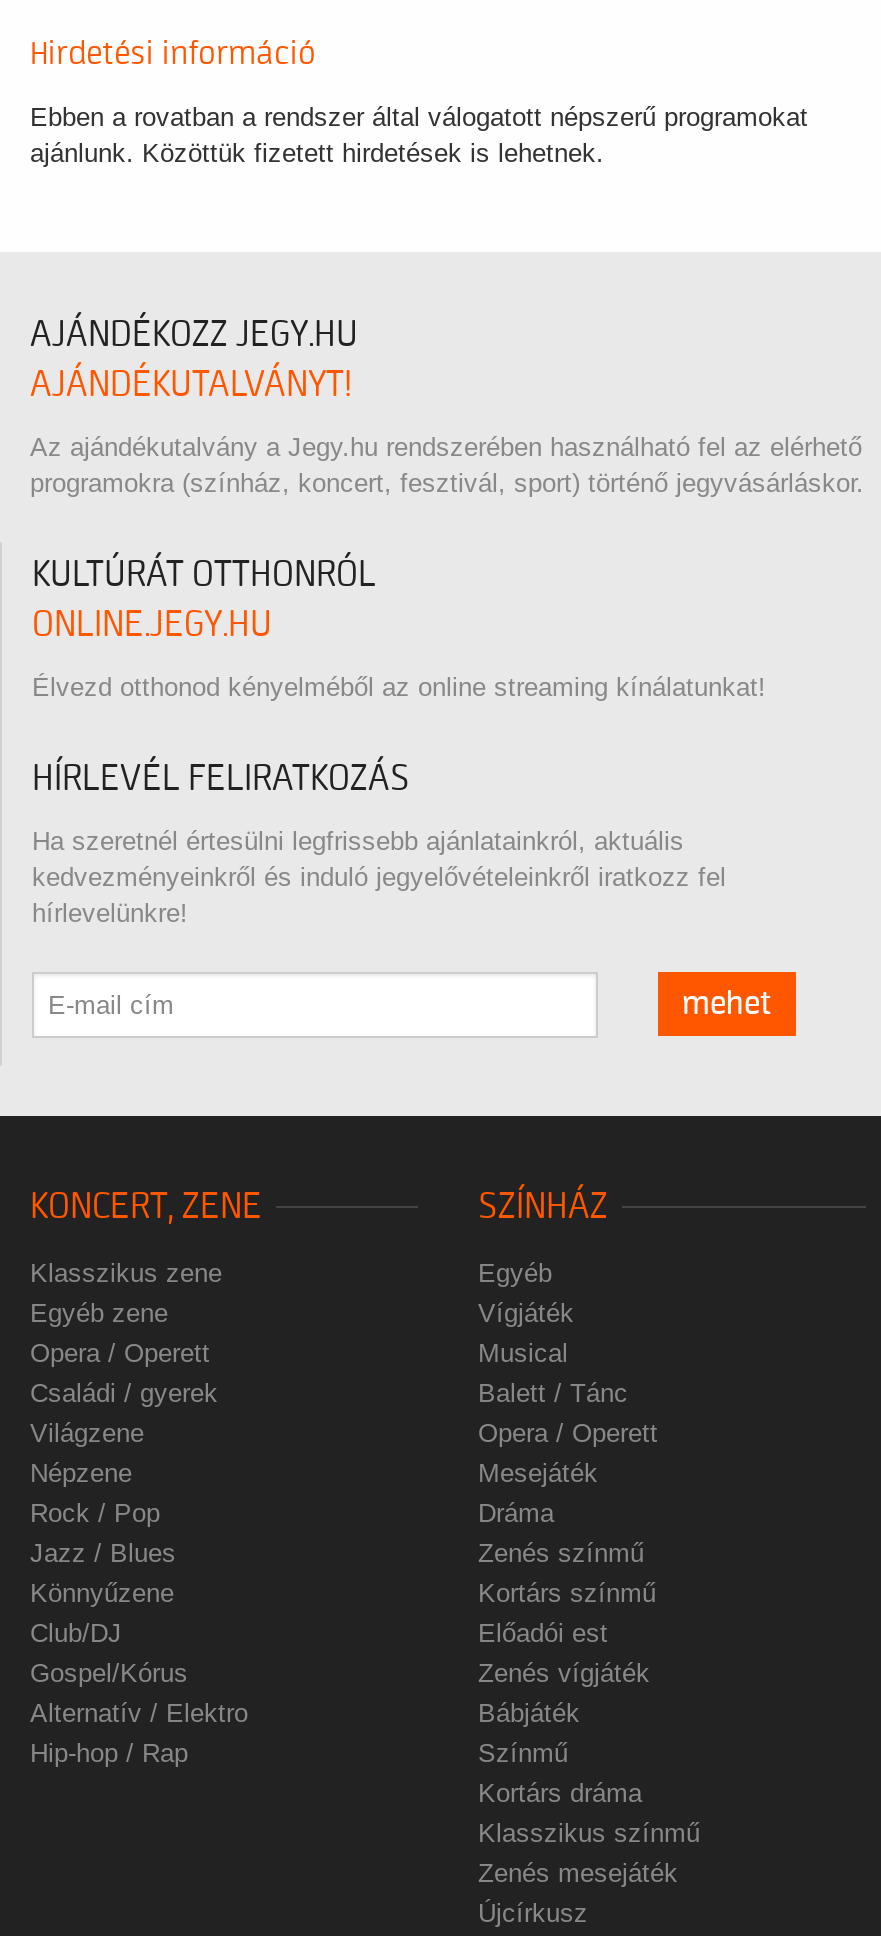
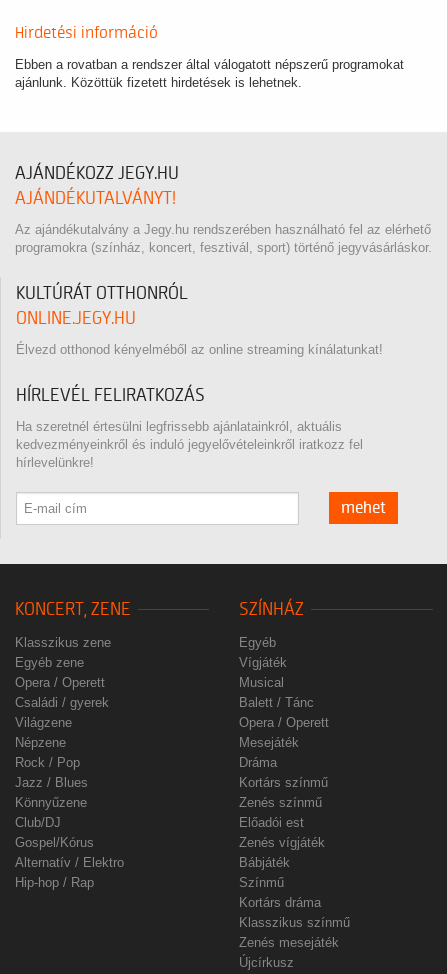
moved [478,1538,644,1568] -> [239,795,322,810]: Zenés színmű
moved [478,1578,656,1608] -> [239,775,328,790]: Kortárs színmű

